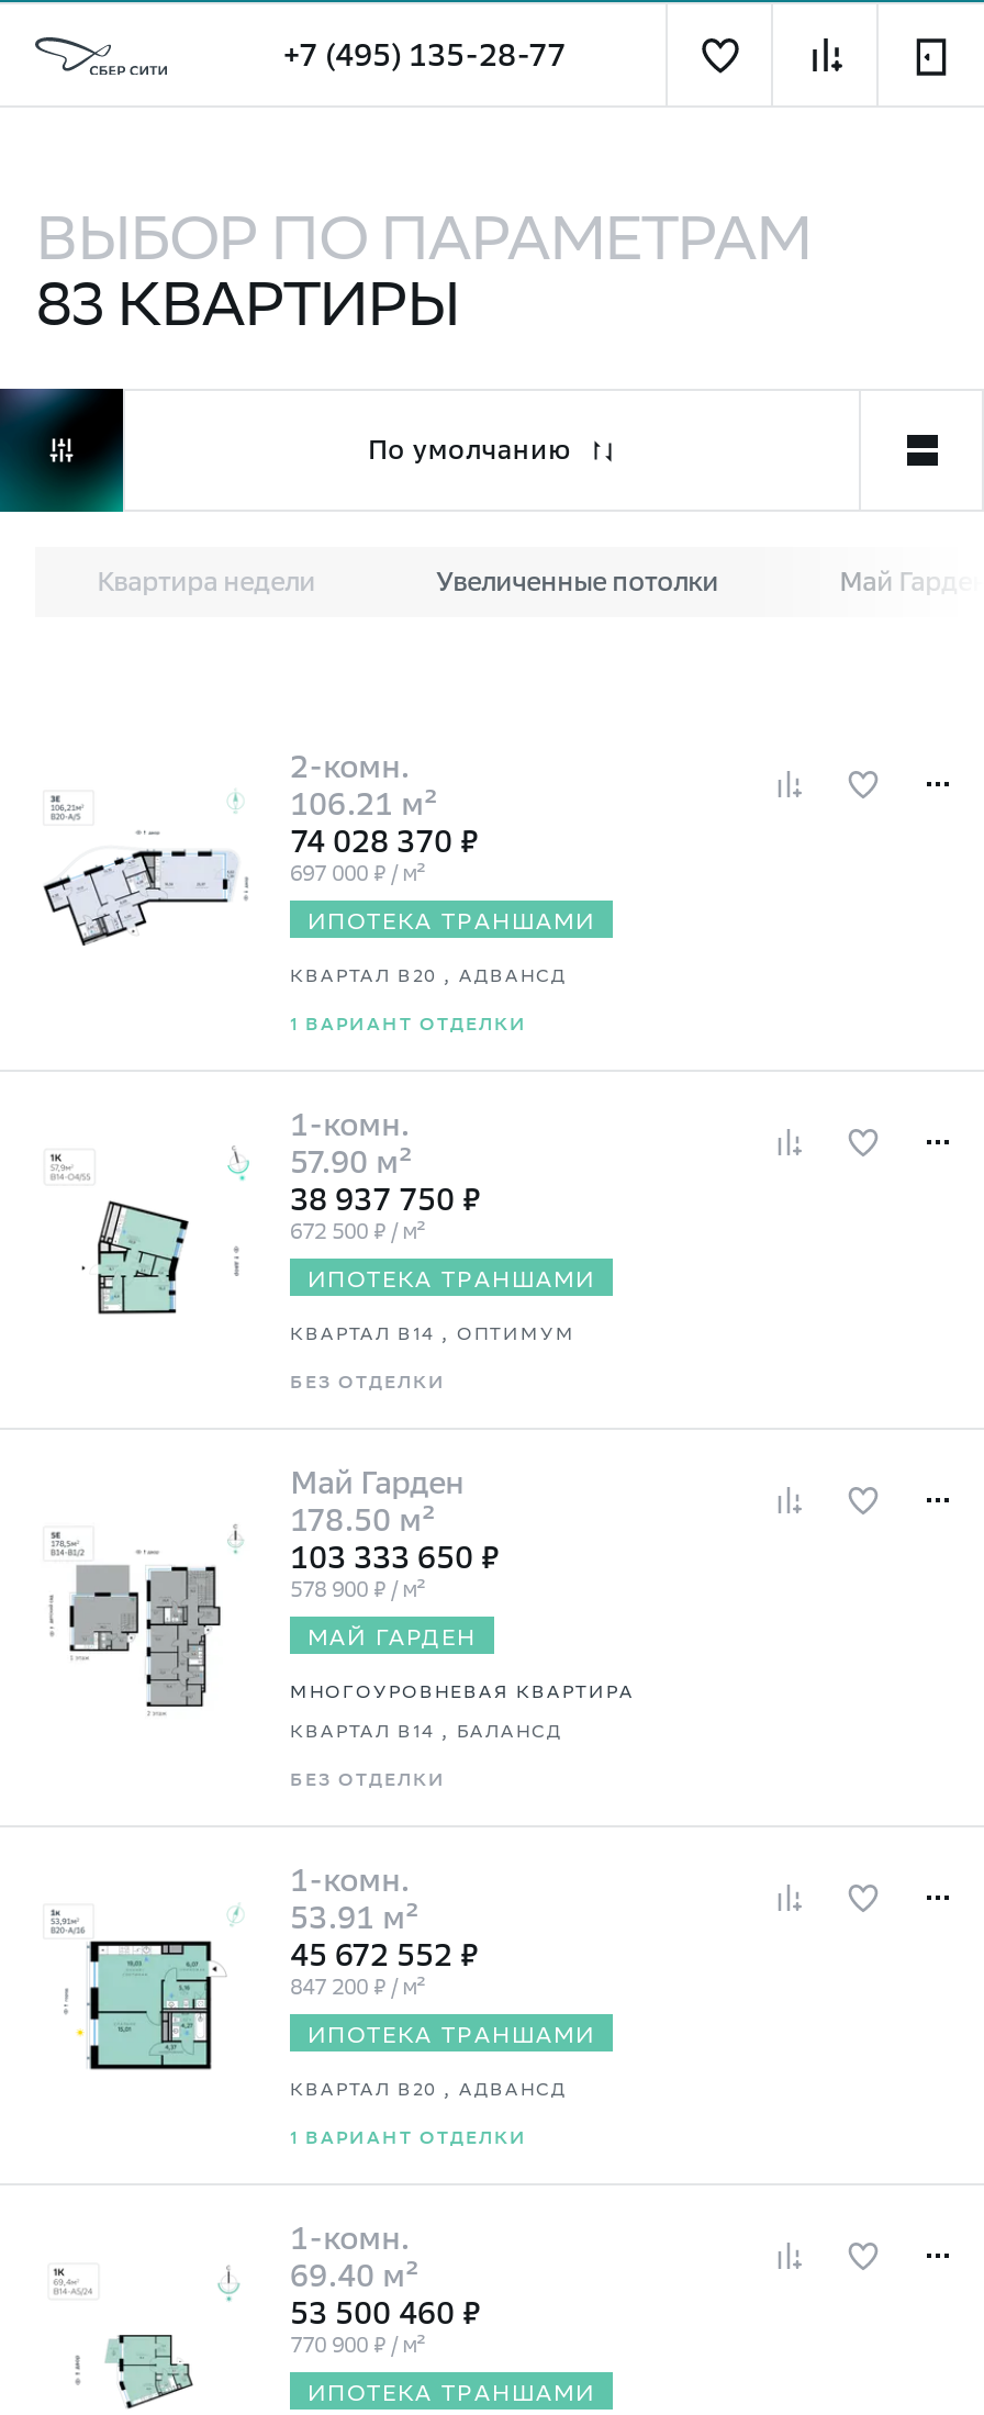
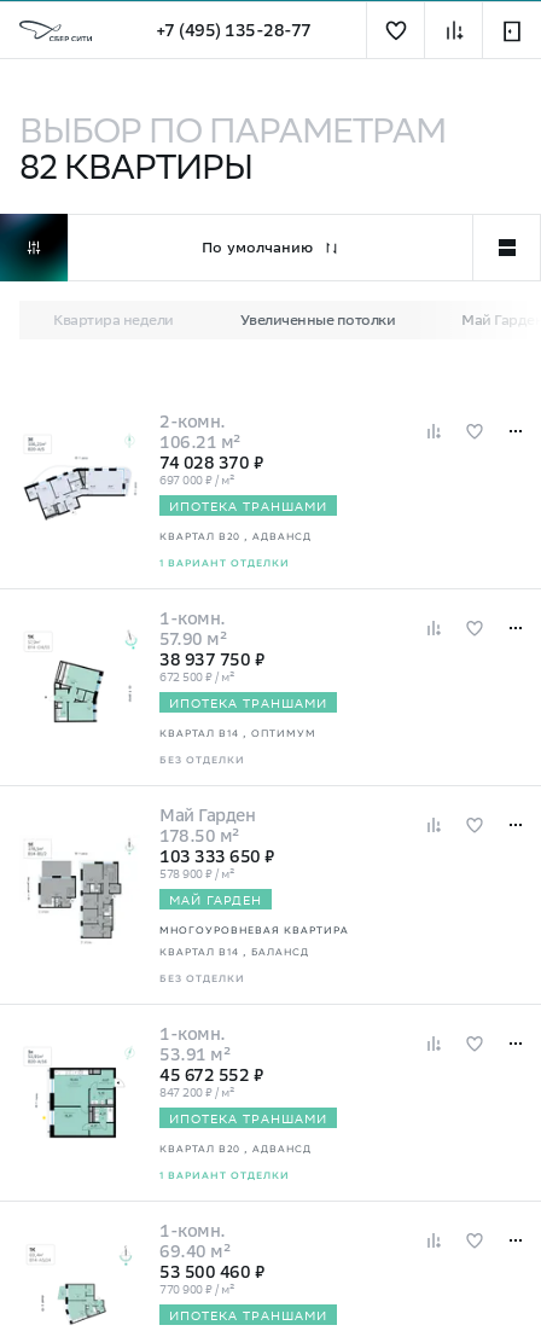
[35,266,459,338] 83 КВАРТИРЫ -> [19,146,252,186] 82 КВАРТИРЫ

